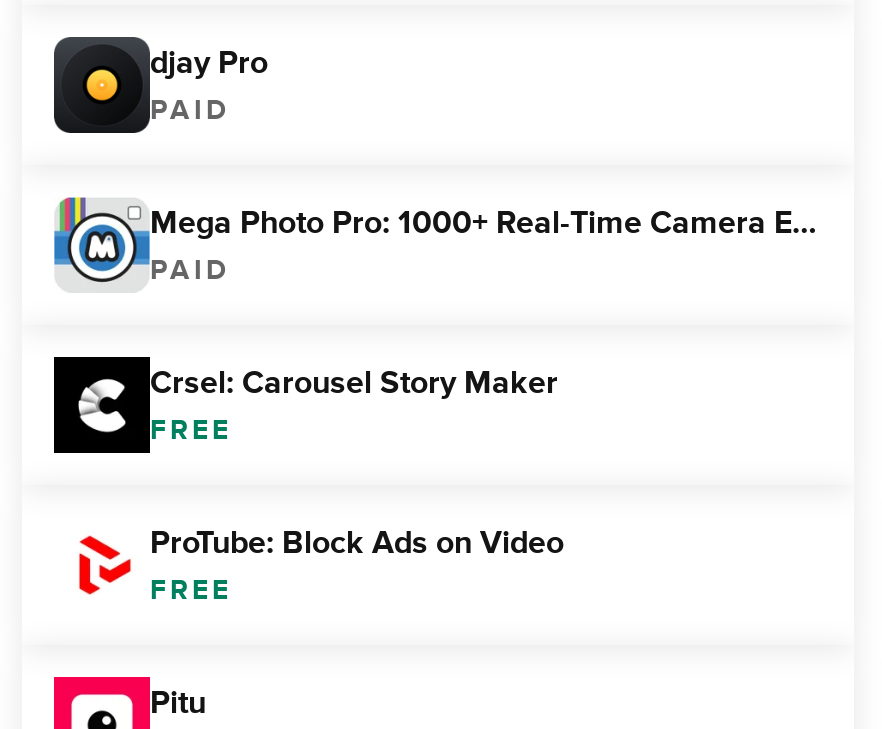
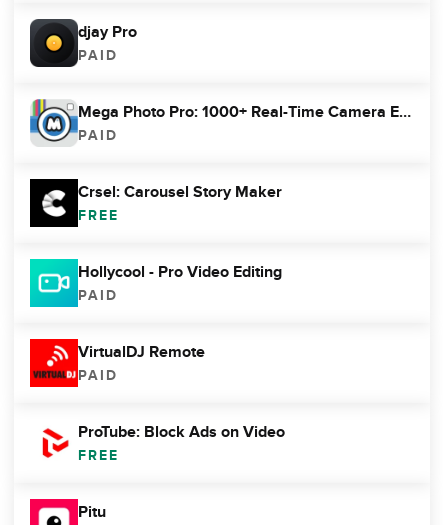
none -> [29,258,282,383] [image] | Hollycool - Pro Video Editing | PAID | VirtualDJ Remote | PAID
none -> [30,339,64,388] [image]

